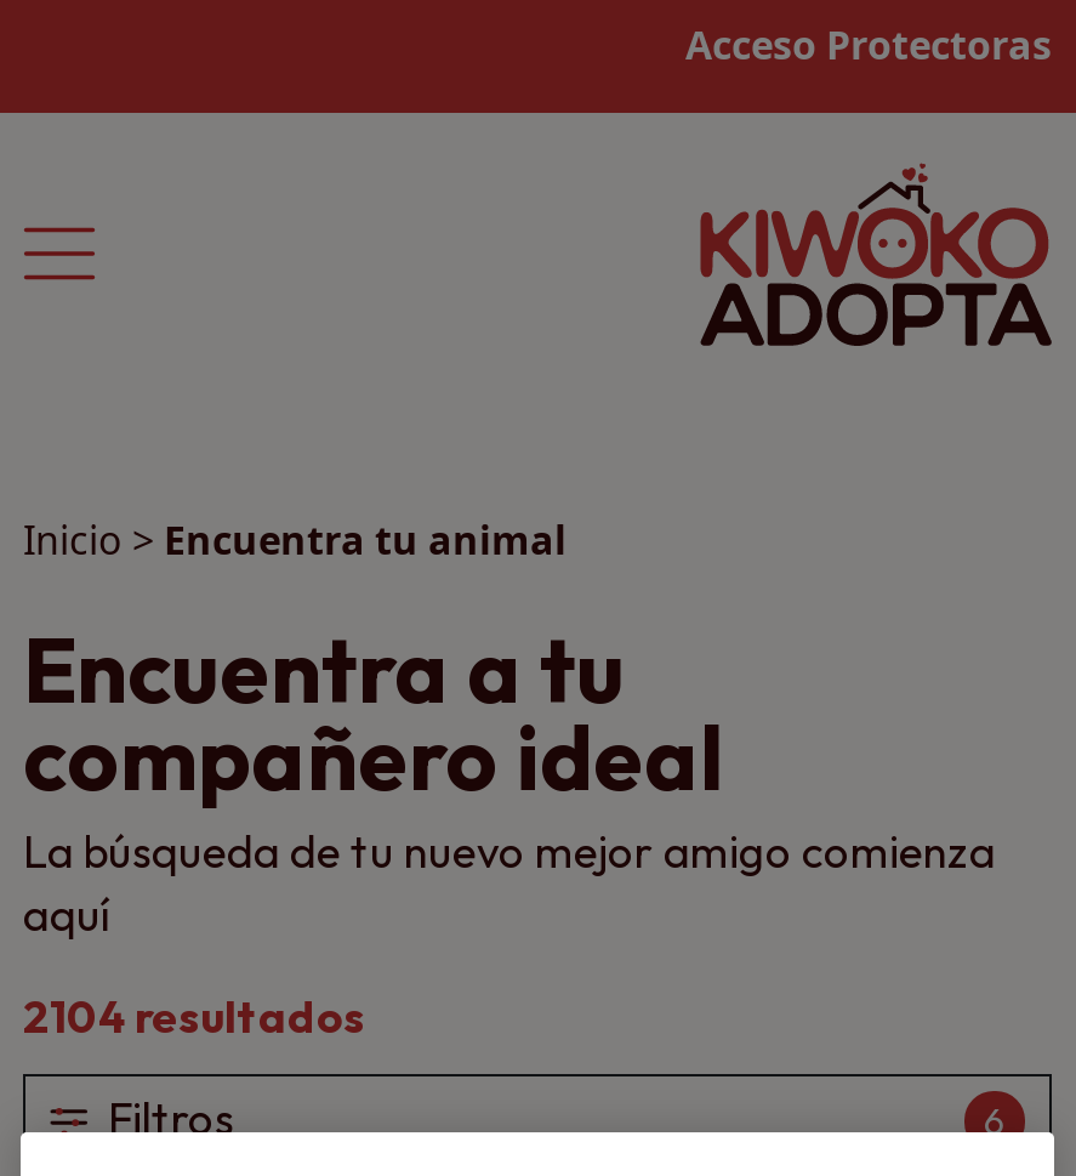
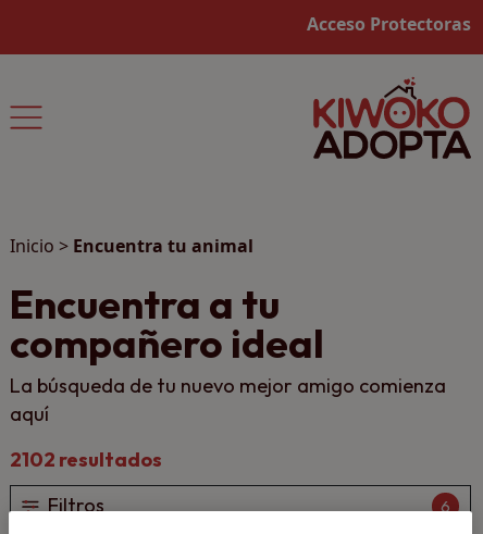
[23,989,365,1045] 2104 resultados -> [10,447,162,472] 2102 resultados

